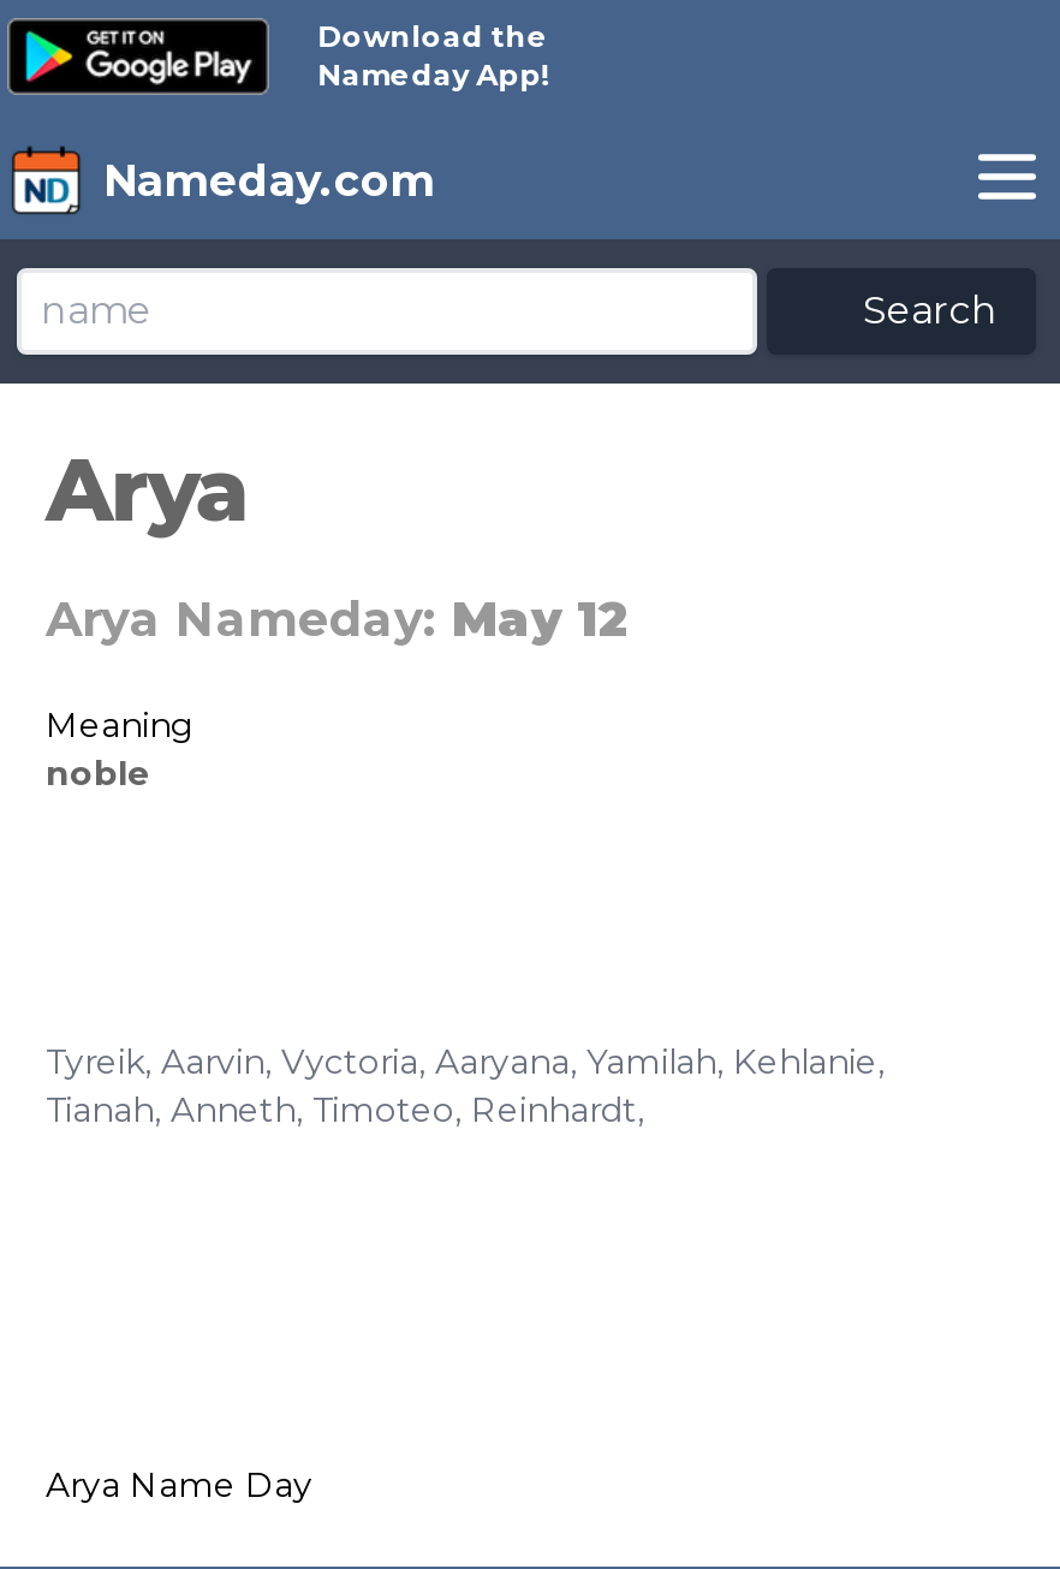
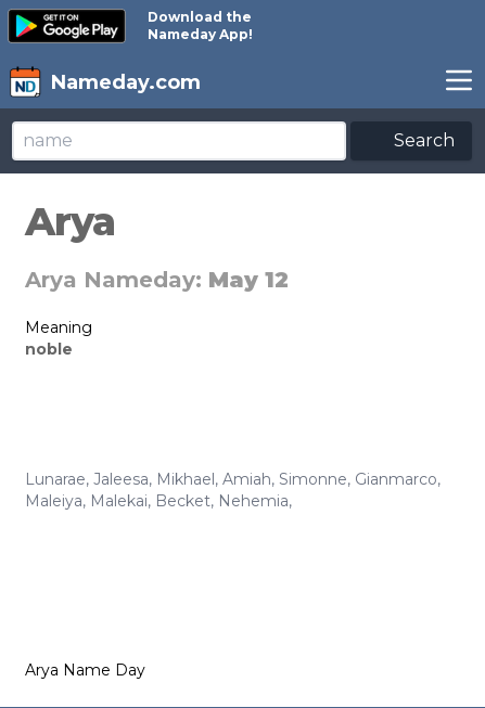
[46,1040,885,1131] Tyreik, Aarvin, Vyctoria, Aaryana, Yamilah, Kehlanie, | Tianah, Anneth, Timoteo, Reinhardt, -> [25,469,441,511] Lunarae, Jaleesa, Mikhael, Amiah, Simonne, Gianmarco, | Maleiya, Malekai, Becket, Nehemia,

